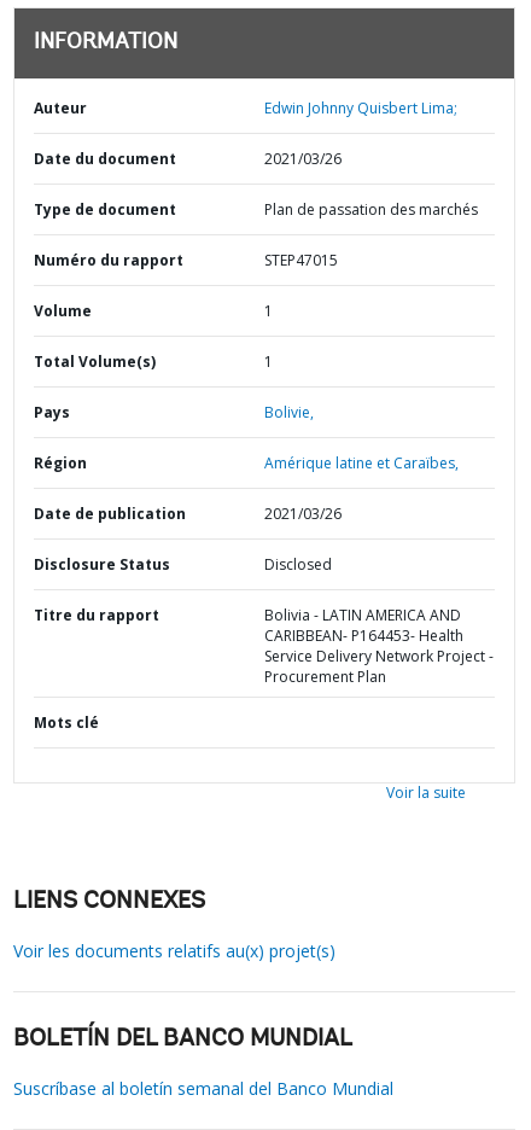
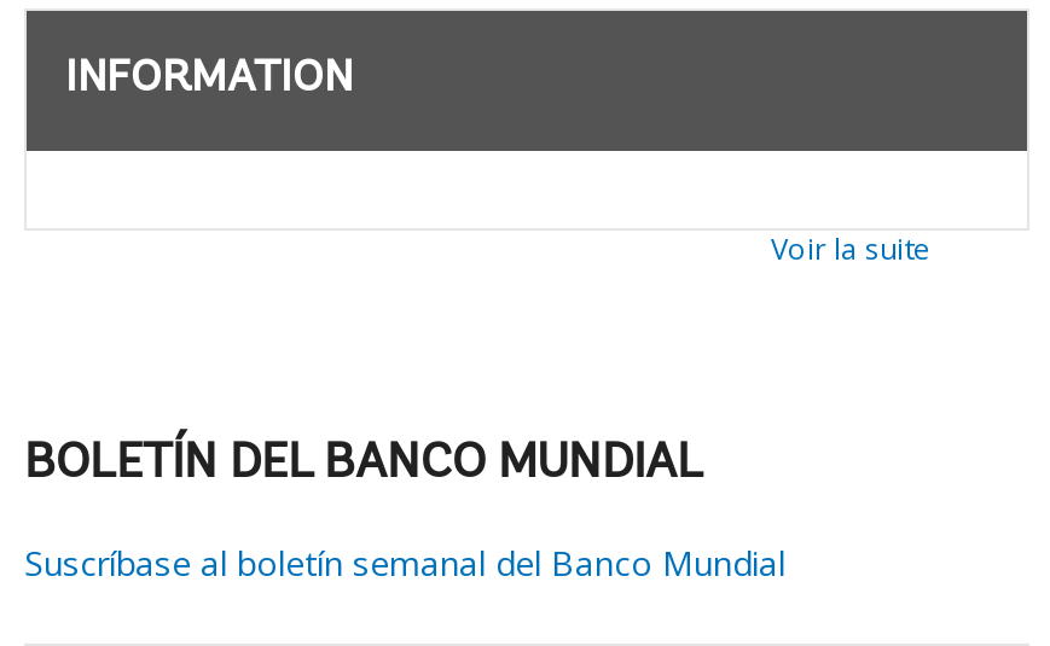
[34,98,494,733] Auteur | Edwin Johnny Quisbert Lima; | Date du document | 2021/03/26 | Type de document | Plan de passation des marchés | Numéro du rapport | STEP47015 | Volume | 1 | Total Volume(s) | 1 | Pays | Bolivie, | Région | Amérique latine et Caraïbes, | Date de publication | 2021/03/26 | Disclosure Status | Disclosed | Titre du rapport | Bolivia - LATIN AMERICA AND | CARIBBEAN- P164453- Health | Service Delivery Network Project - | Procurement Plan | Mots clé -> none
[13,890,335,962] LIENS CONNEXES | Voir les documents relatifs au(x) projet(s) -> none

